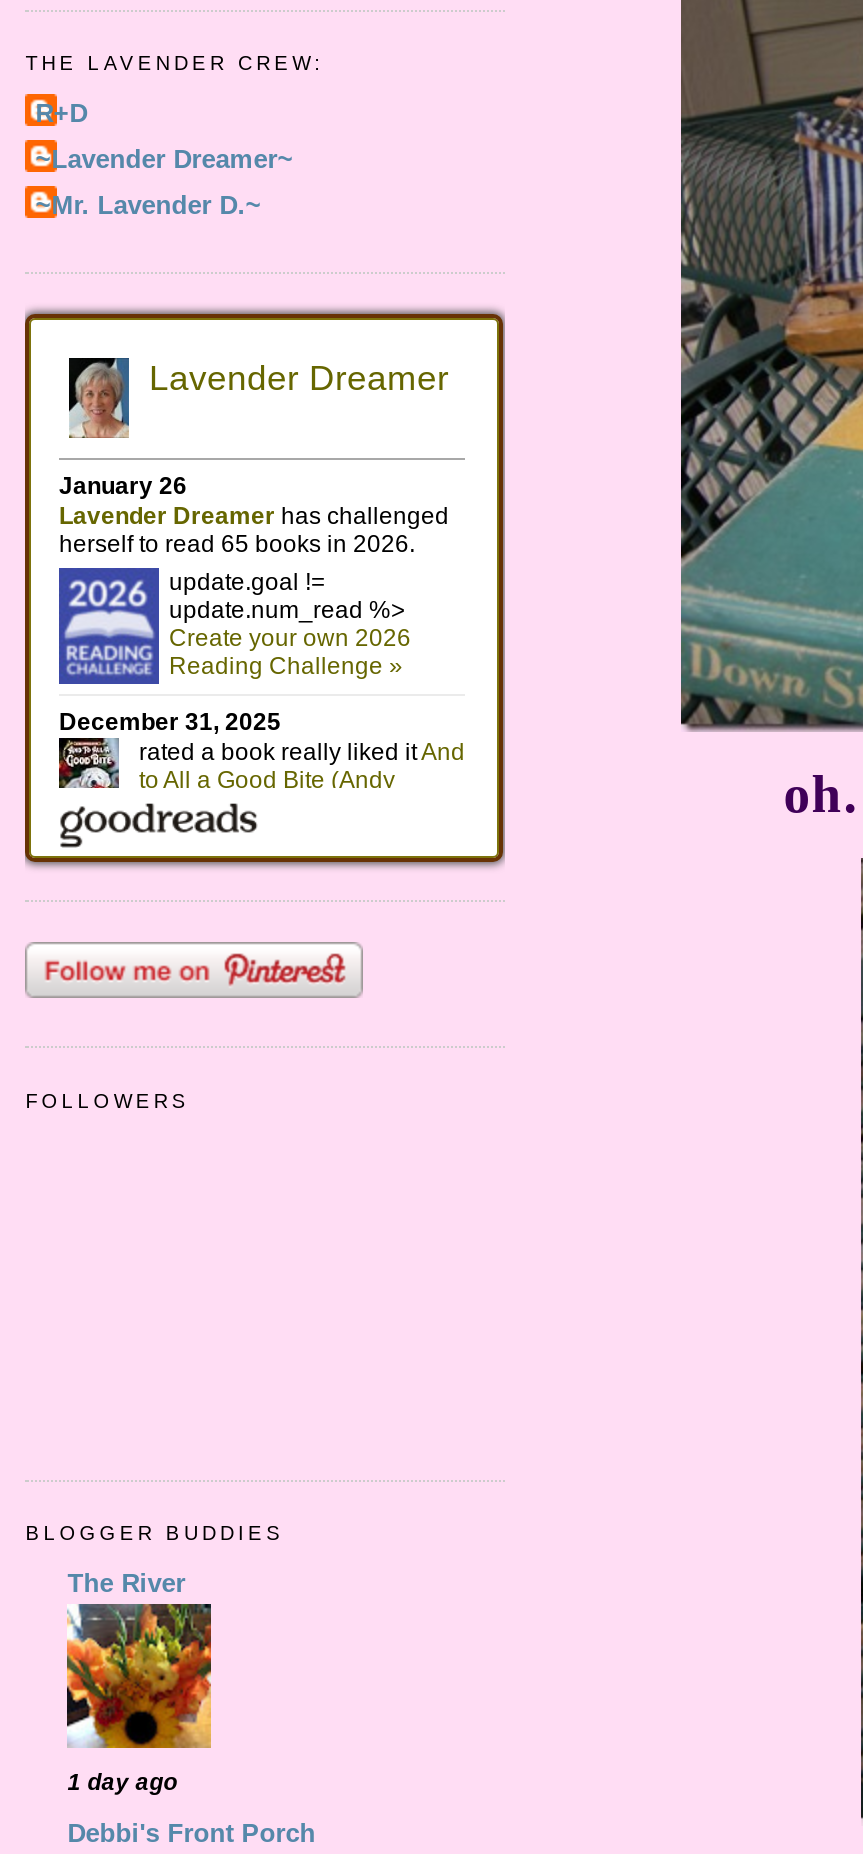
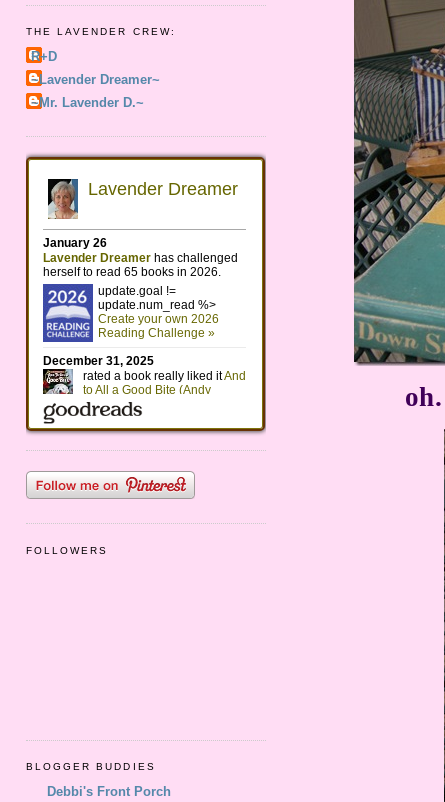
[67,1567,185,1597] The River -> none
[65,1612,213,1793] [image] | 1 day ago -> none

